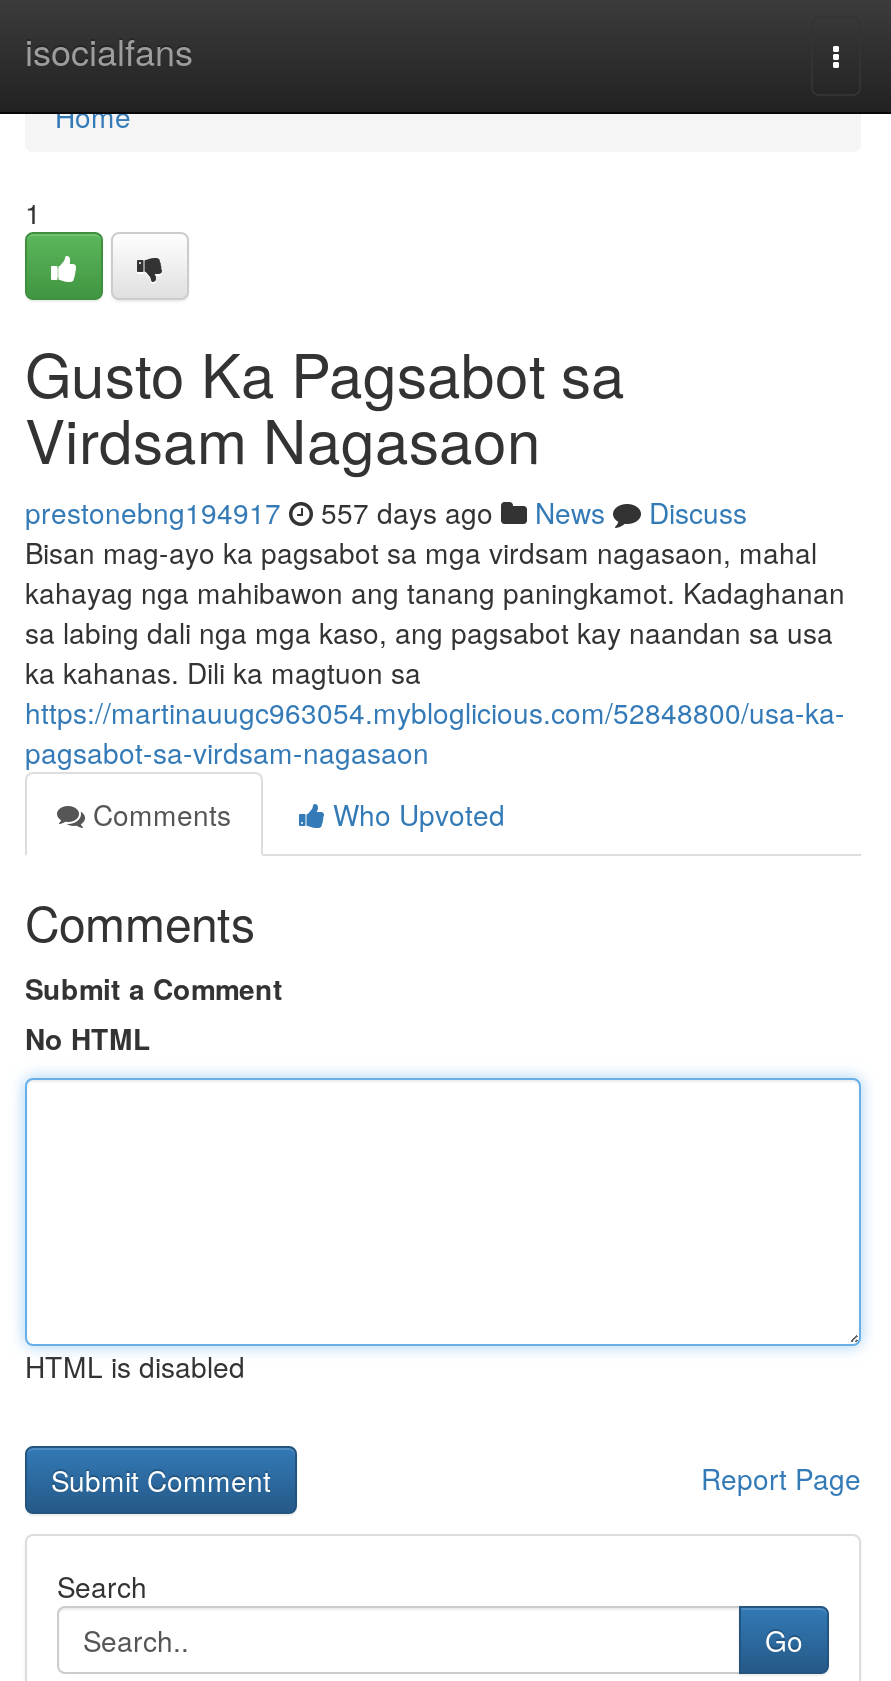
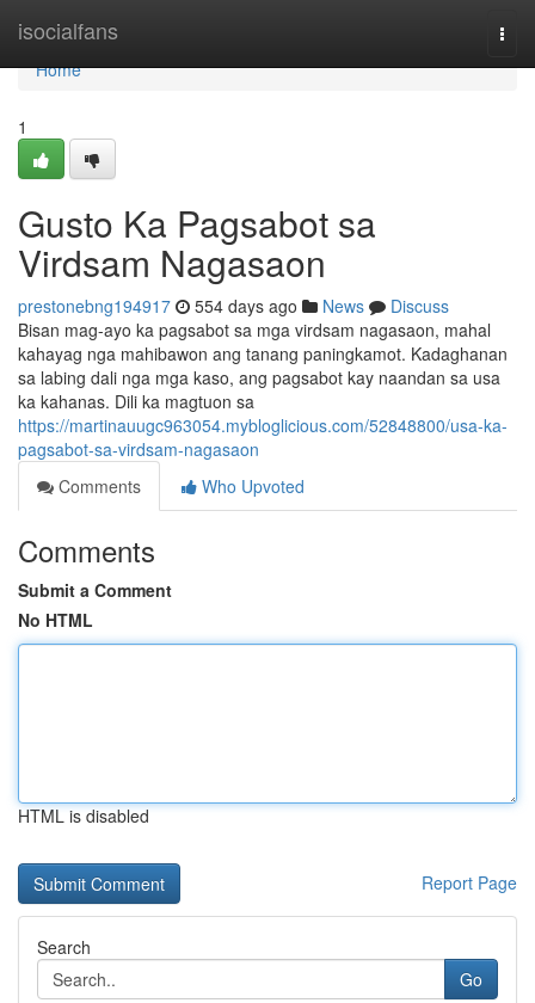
[25,492,747,532] prestonebng194917 557 days ago News Discuss -> [18,294,449,318] prestonebng194917 554 days ago News Discuss

